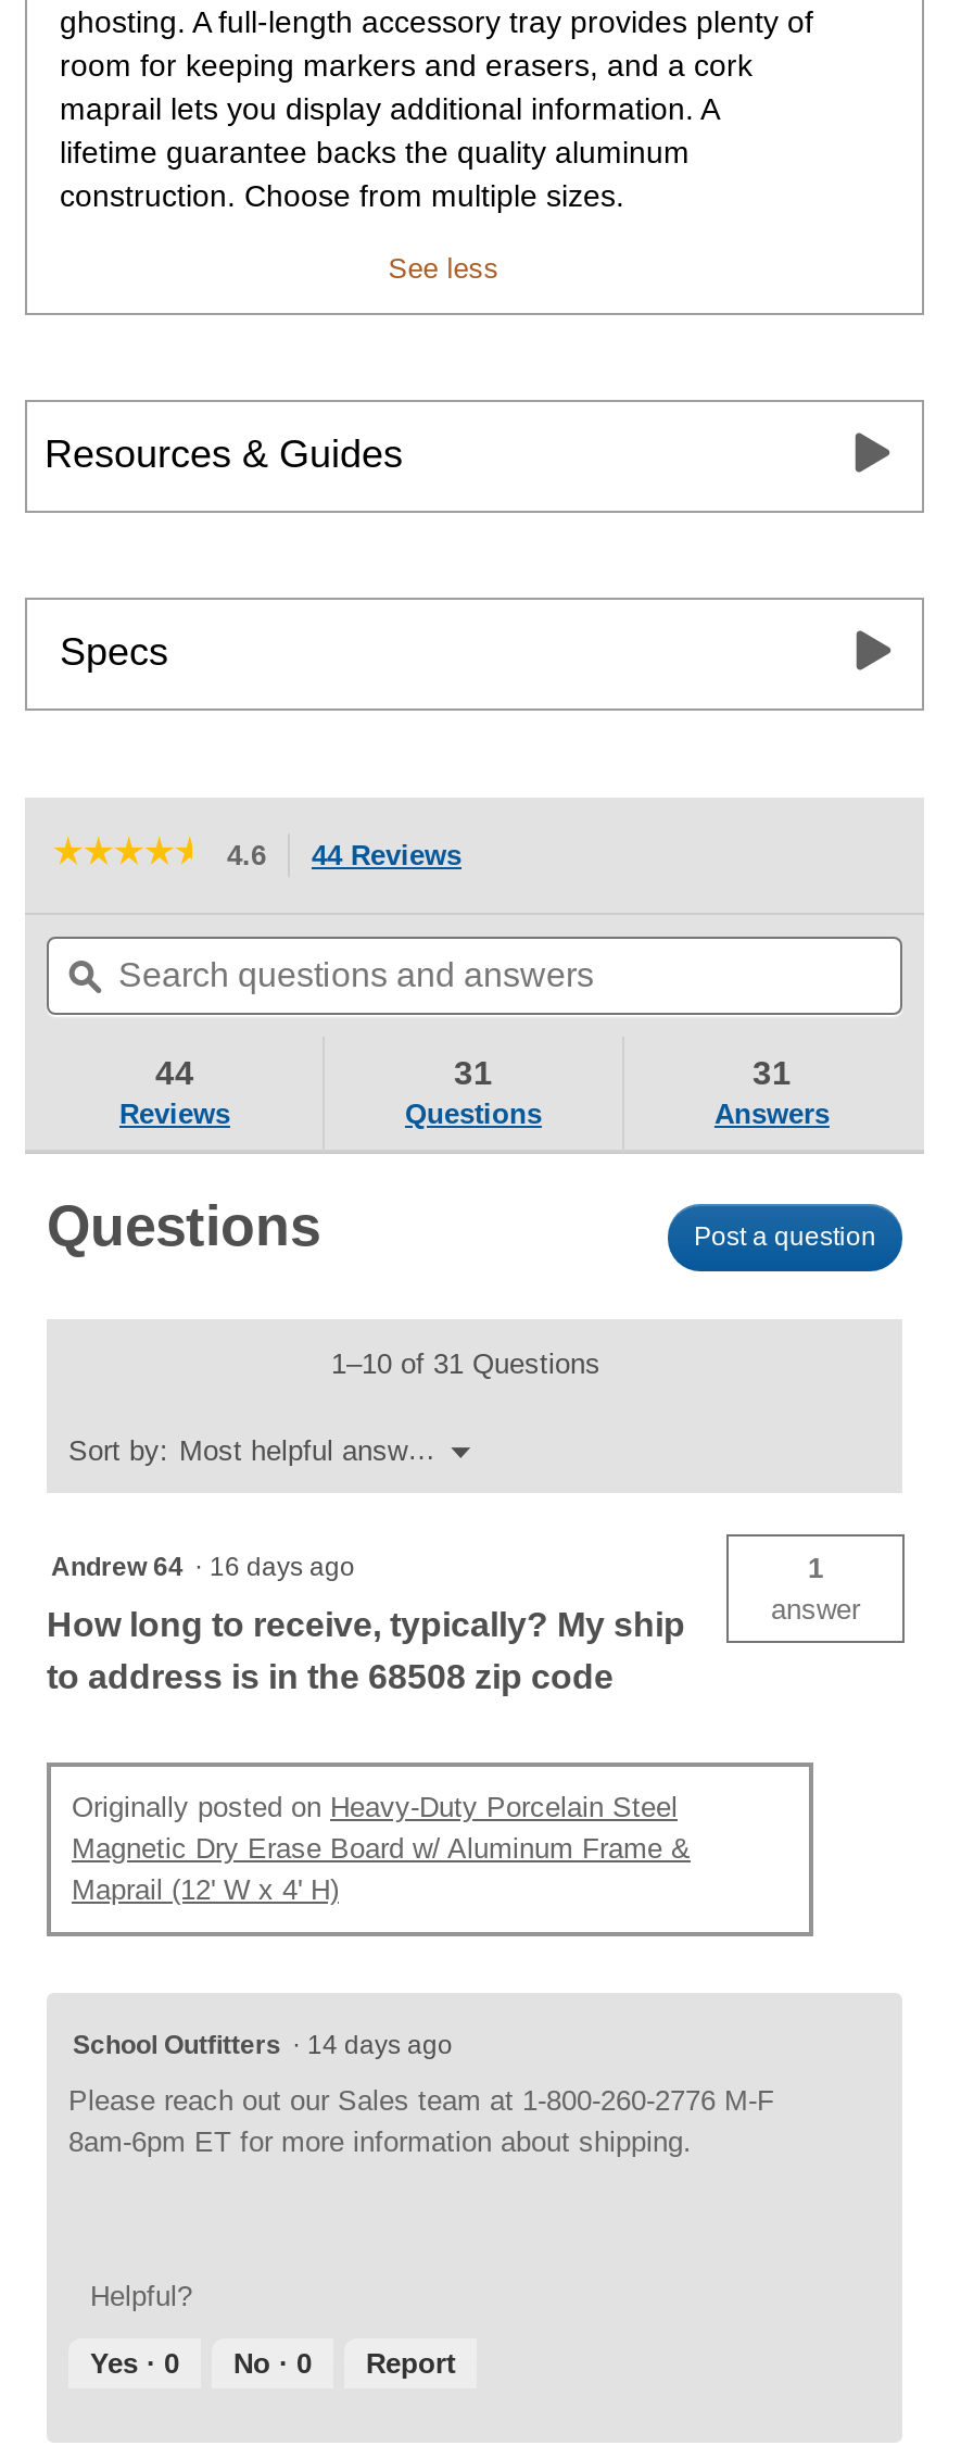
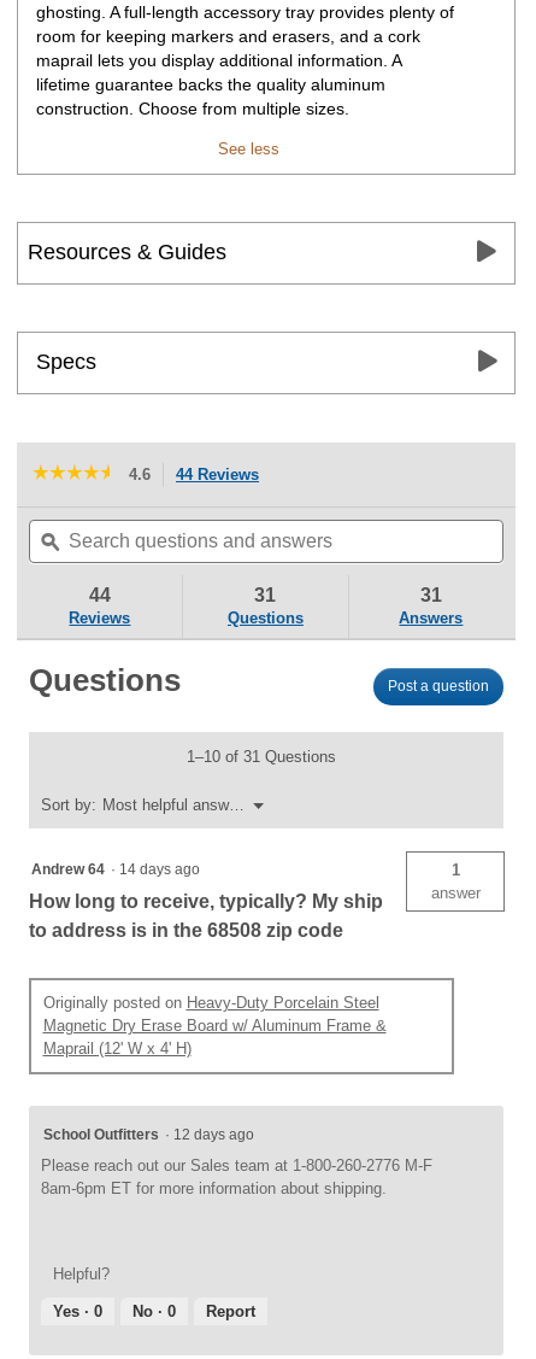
[51,1551,368,1582] Andrew 64 · 16 days ago -> [31,861,207,878] Andrew 64 · 14 days ago
[73,2030,466,2060] School Outfitters · 14 days ago -> [43,1126,261,1143] School Outfitters · 12 days ago

